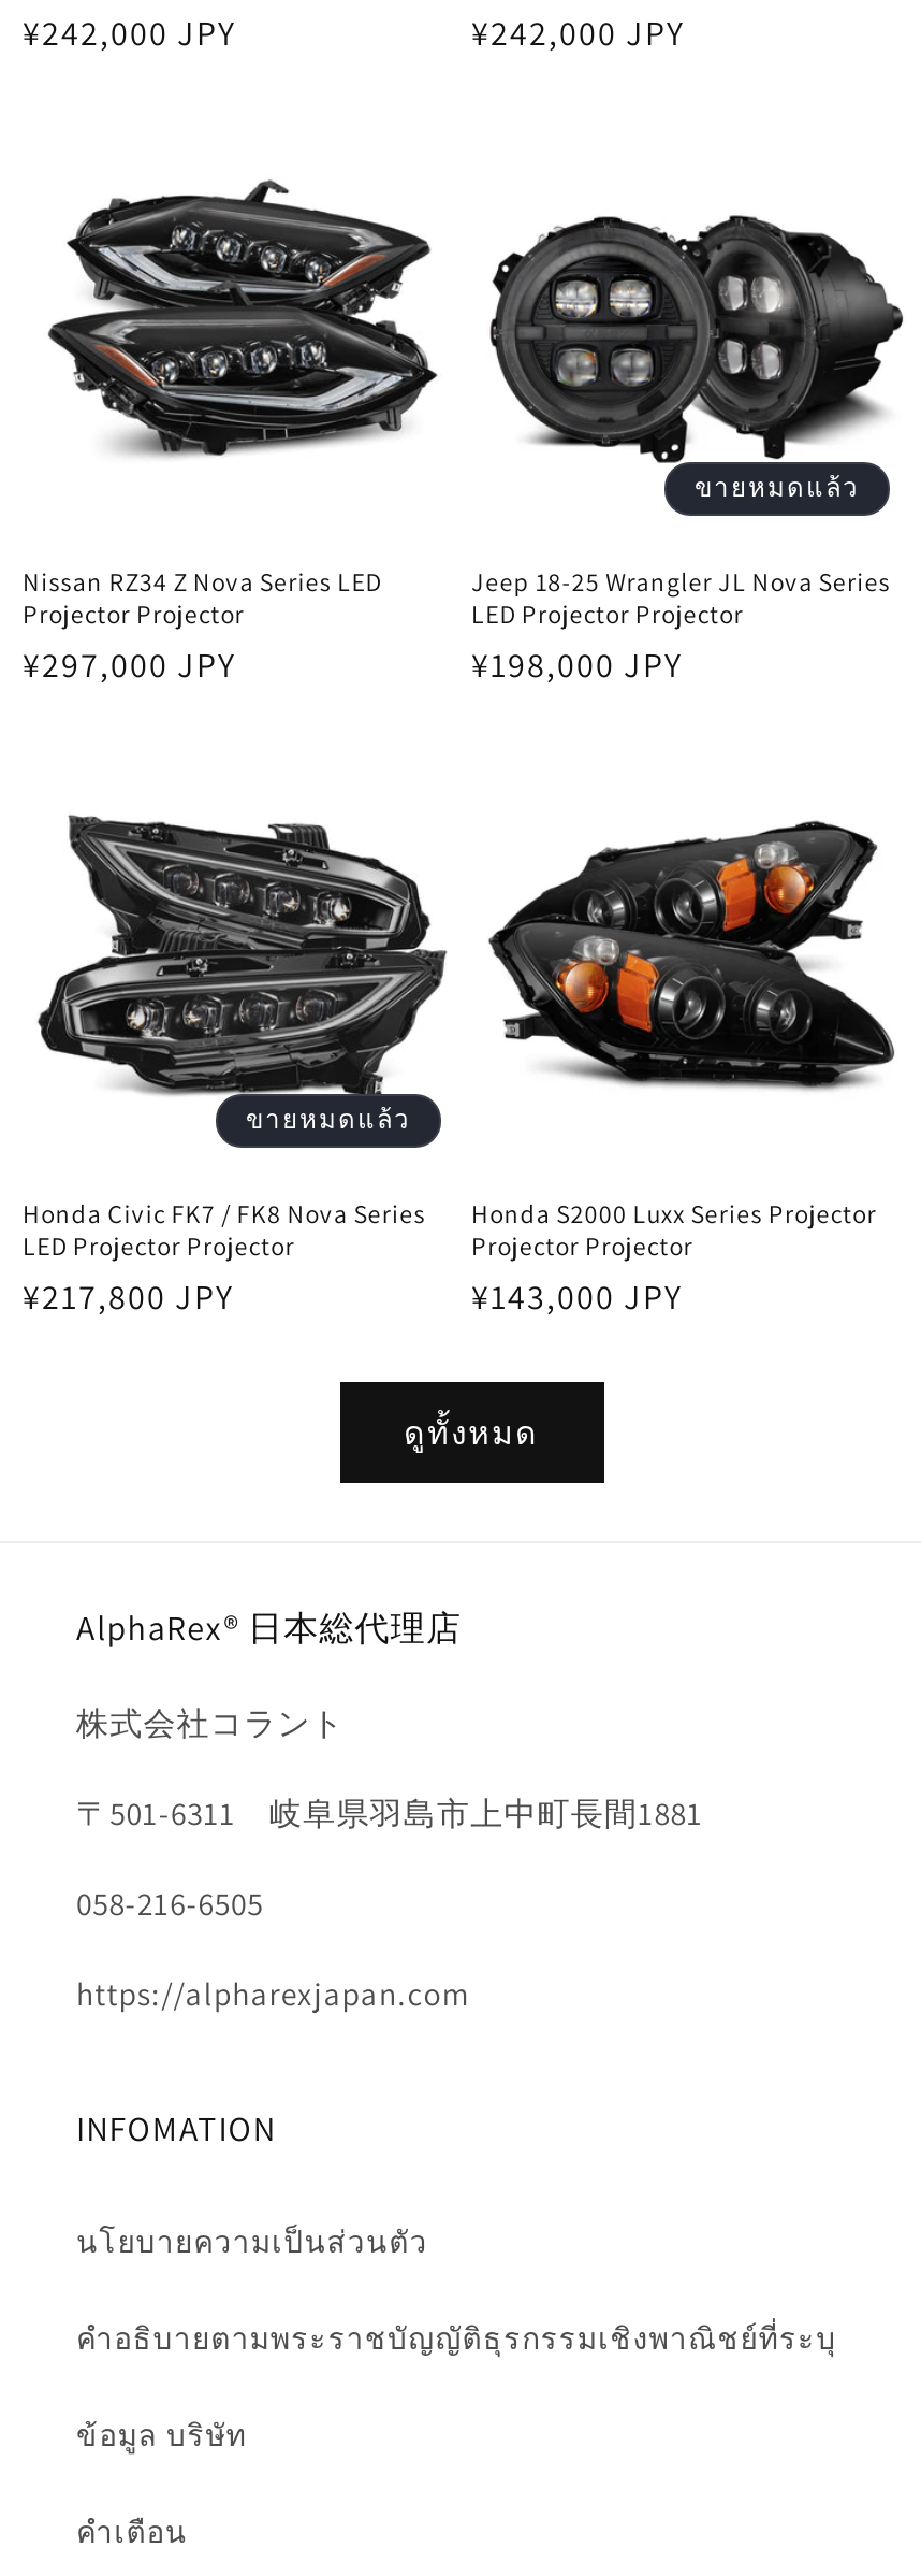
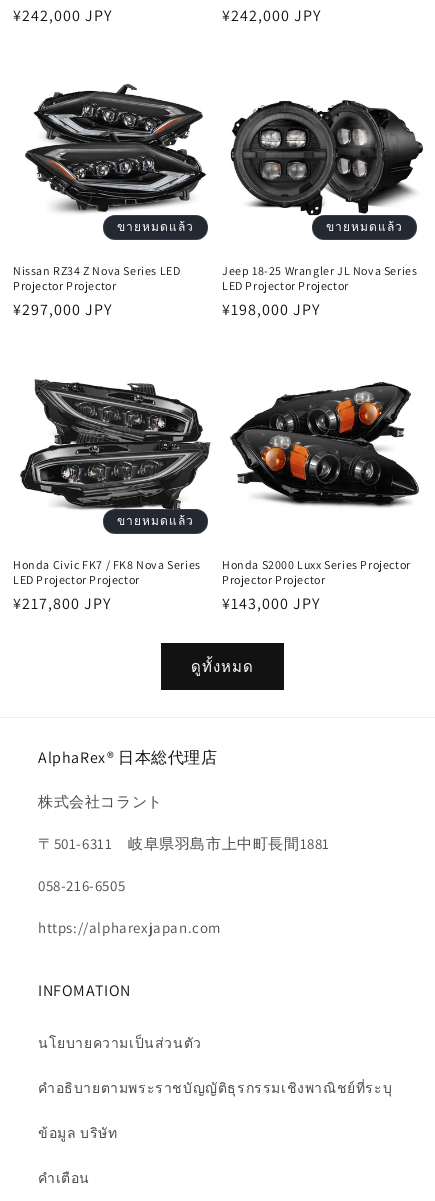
none -> [117,219,194,234] ขายหมดแล้ว

